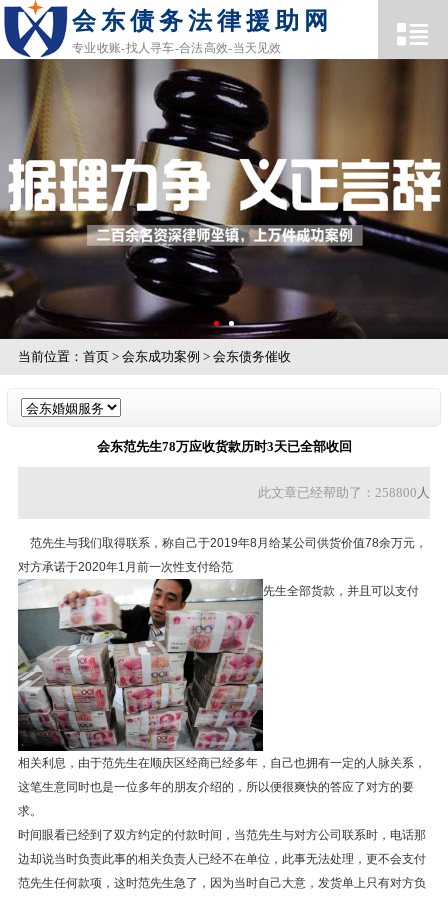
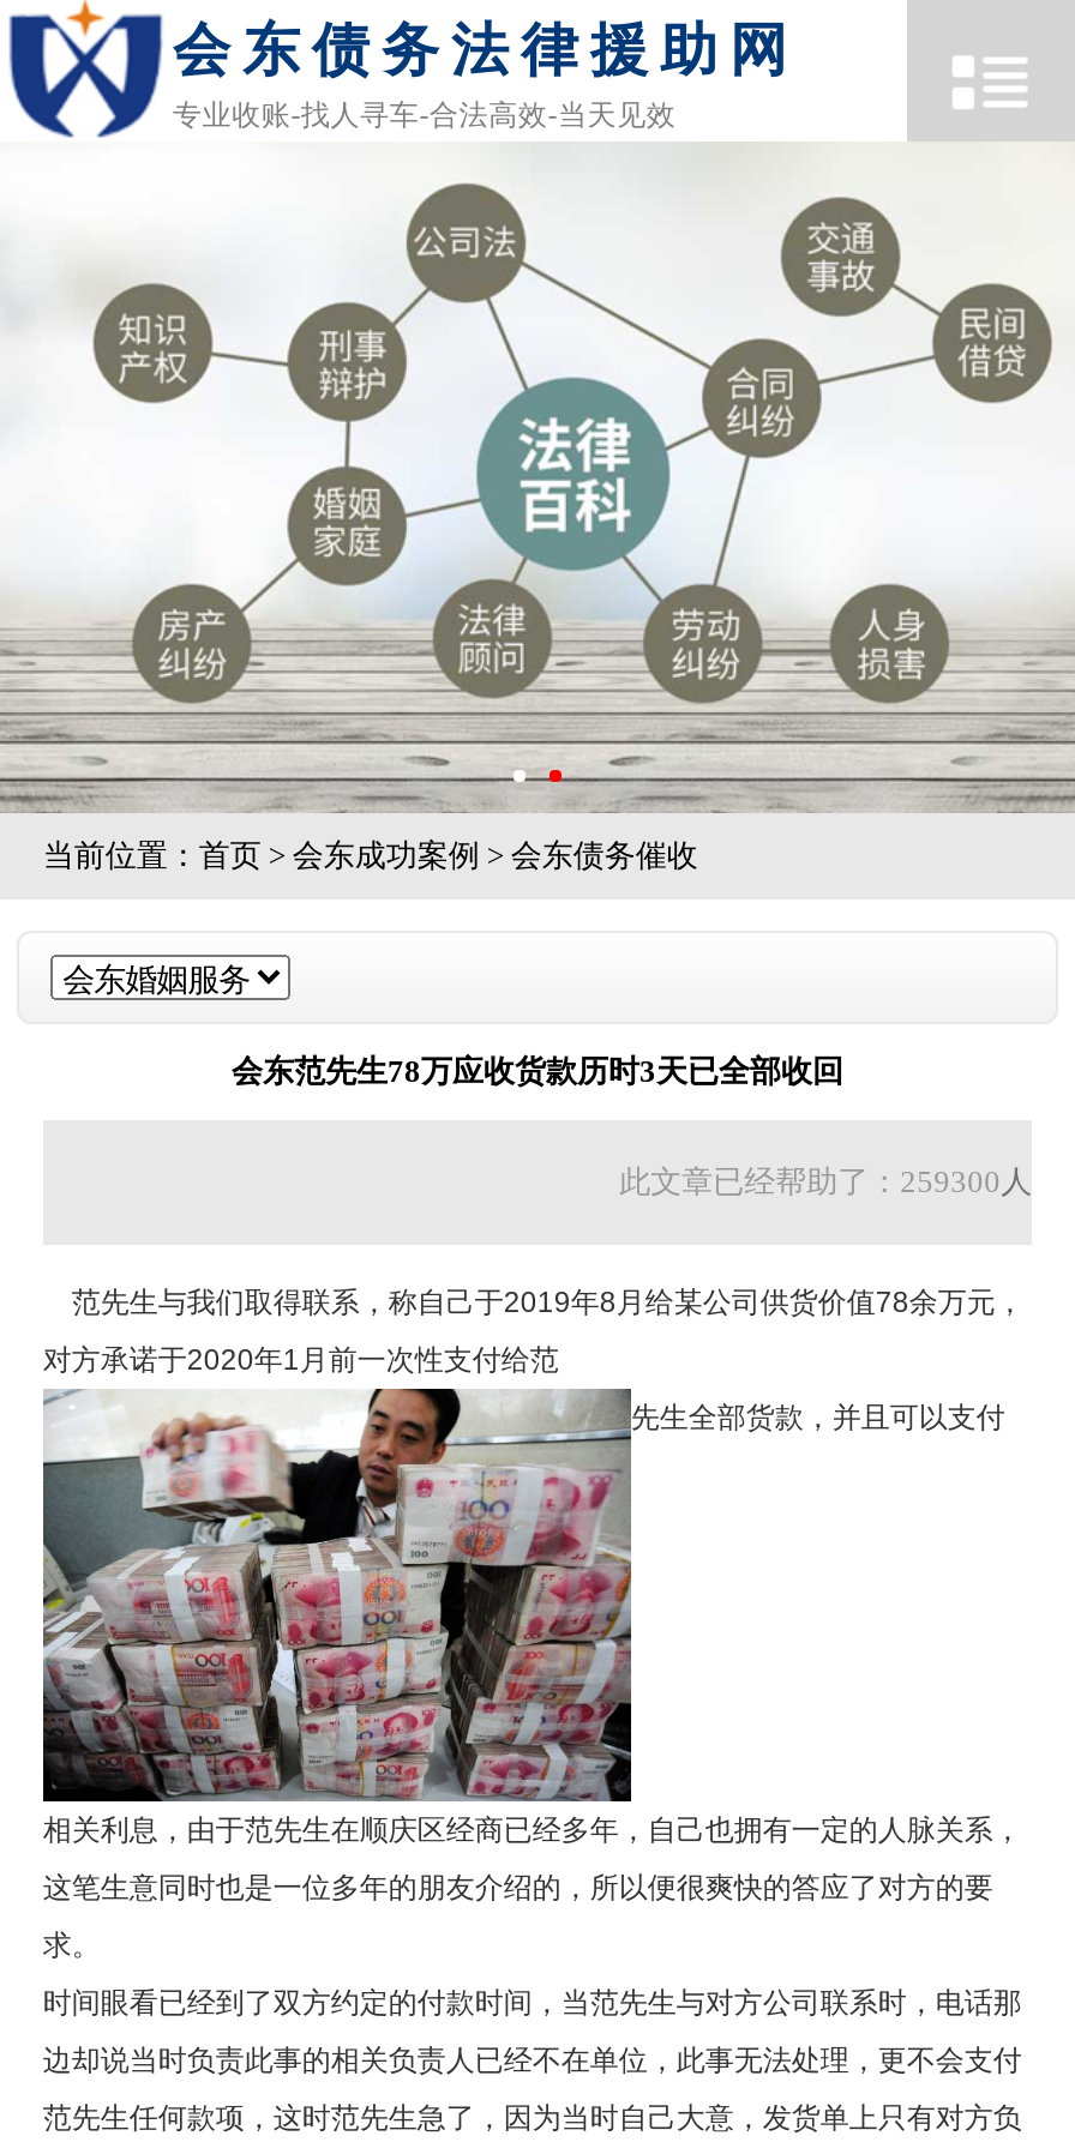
[3,58,445,340] [image] -> [7,139,1068,813] [image]
[258,485,430,500] 此文章已经帮助了：258800人 -> [619,1164,1032,1200] 此文章已经帮助了：259300人

